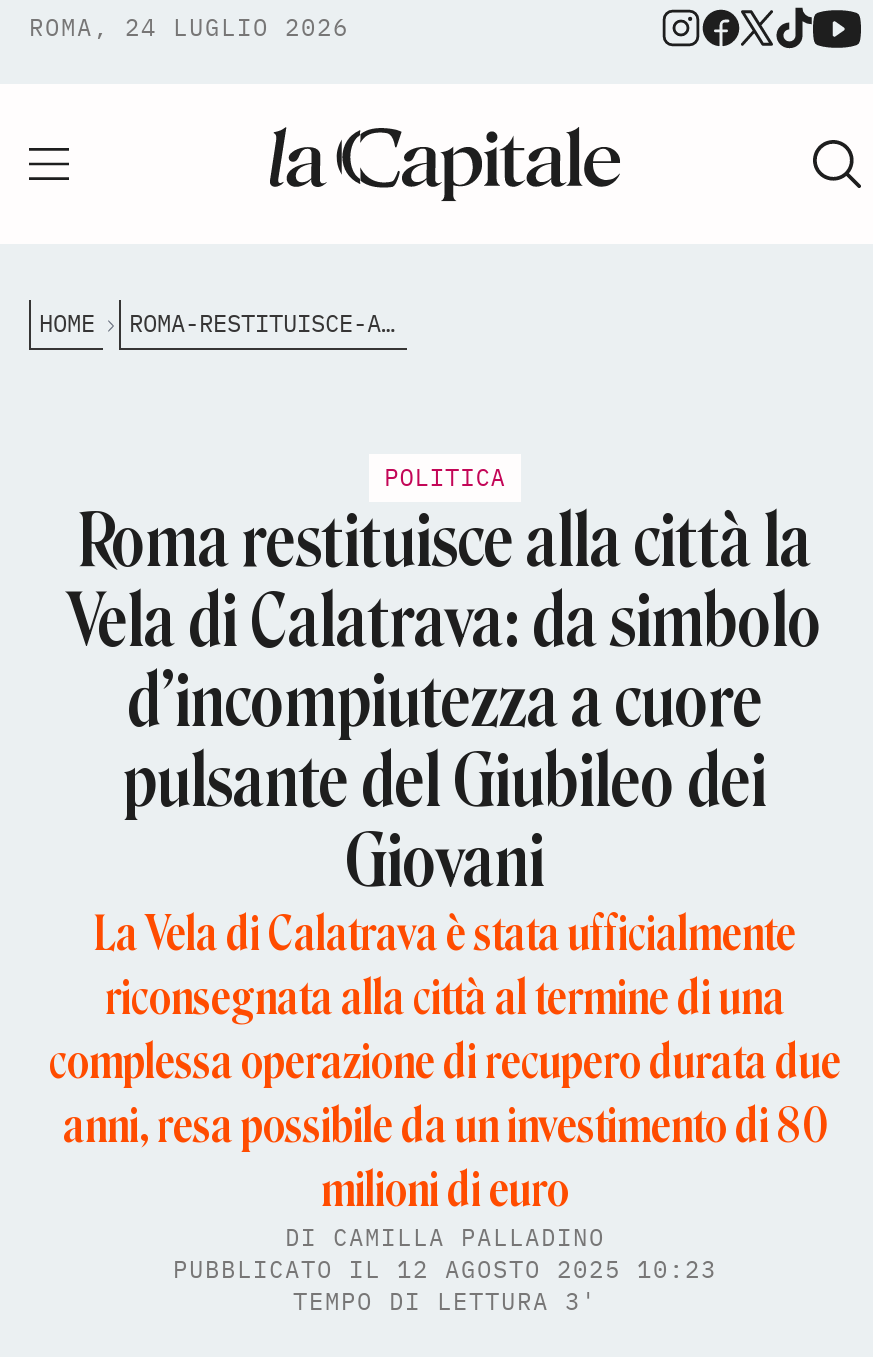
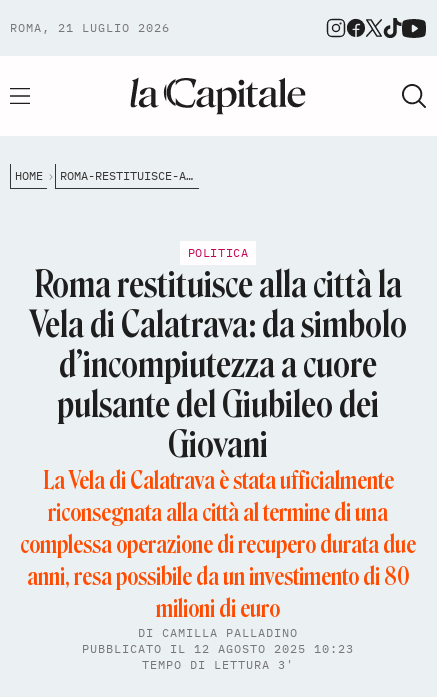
[29,12,349,42] ROMA, 24 LUGLIO 2026 -> [10,20,170,35] ROMA, 21 LUGLIO 2026

